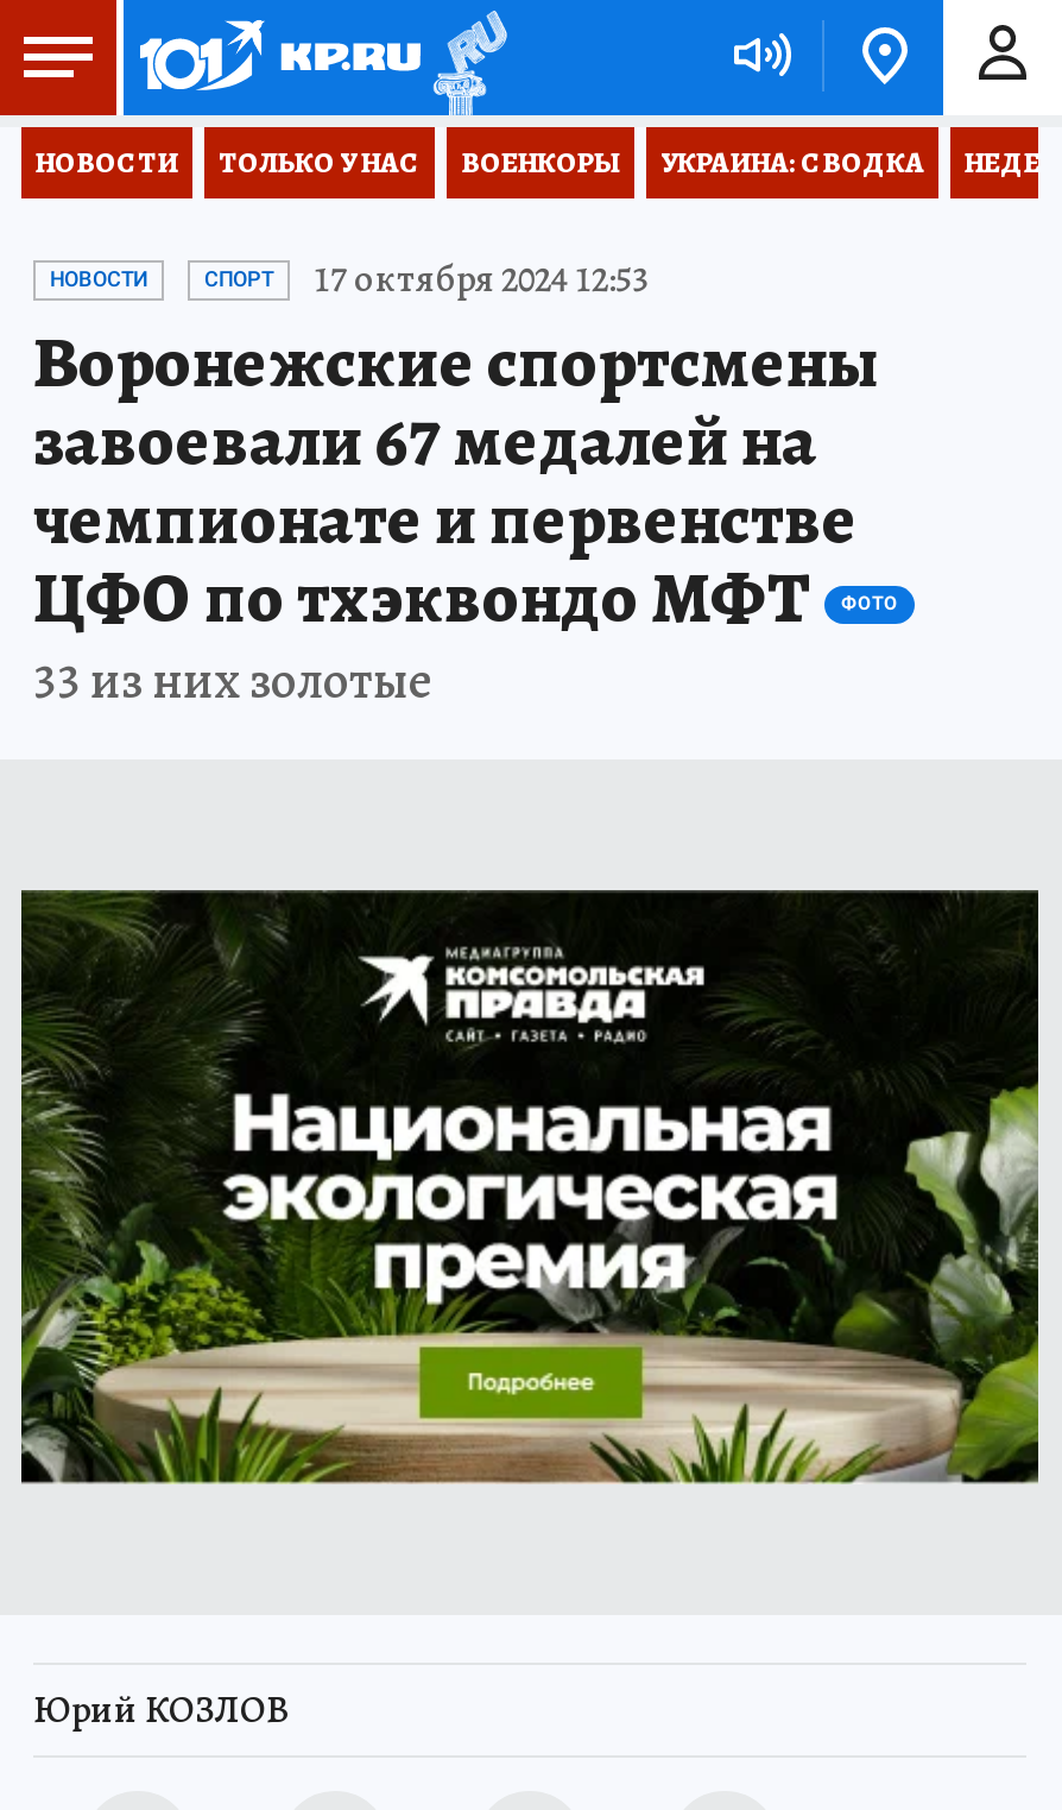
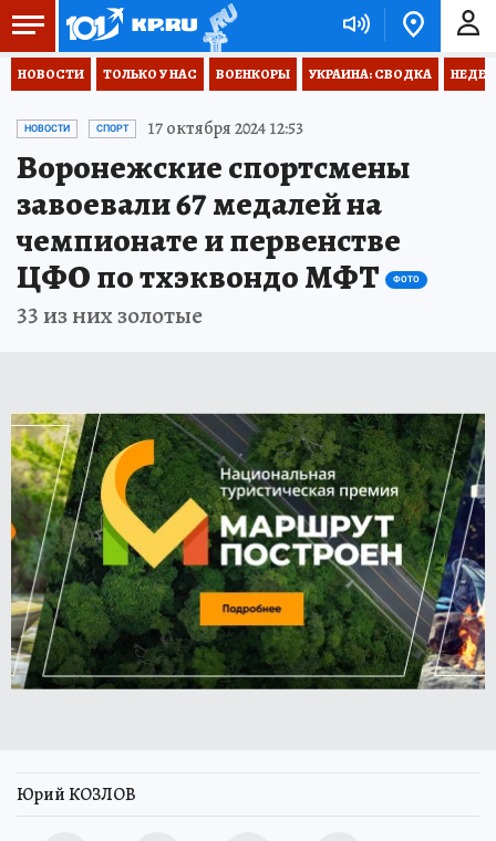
[19,888,1041,1484] [image] -> [10,413,486,691] [image]

